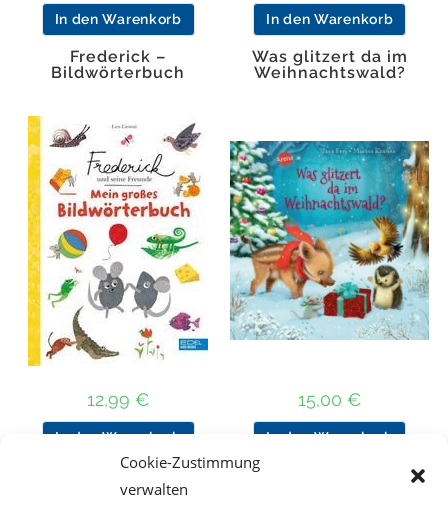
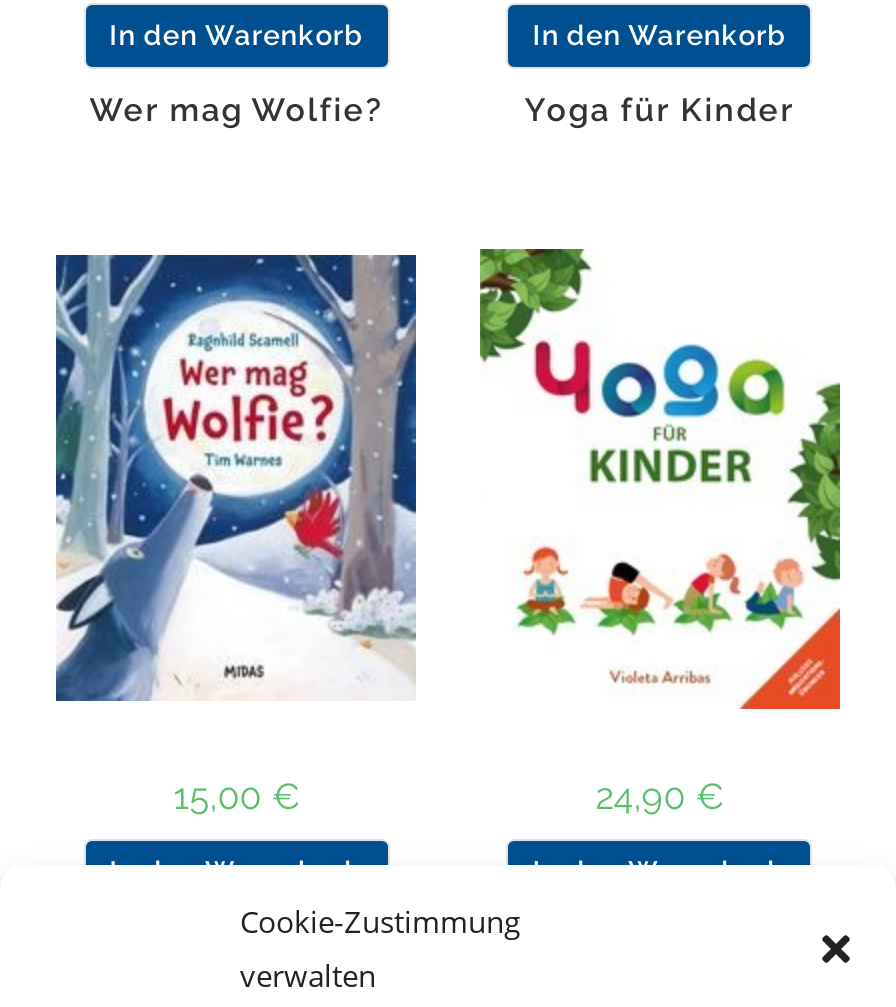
[51,47,185,82] Frederick – | Bildwörterbuch -> [89,90,383,128] Wer mag Wolfie?
[252,47,408,82] Was glitzert da im | Weihnachtswald? -> [525,90,795,128] Yoga für Kinder
[27,115,209,410] [image] | 12,99 € -> [54,229,418,817] [image] | 15,00 €
[229,126,430,410] [image] | 15,00 € -> [460,247,858,817] [image] | 24,90 €

